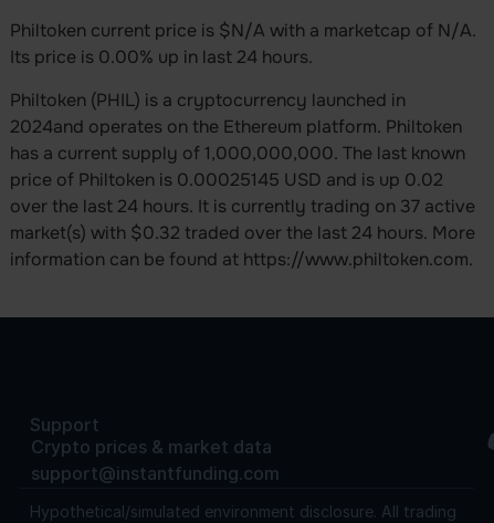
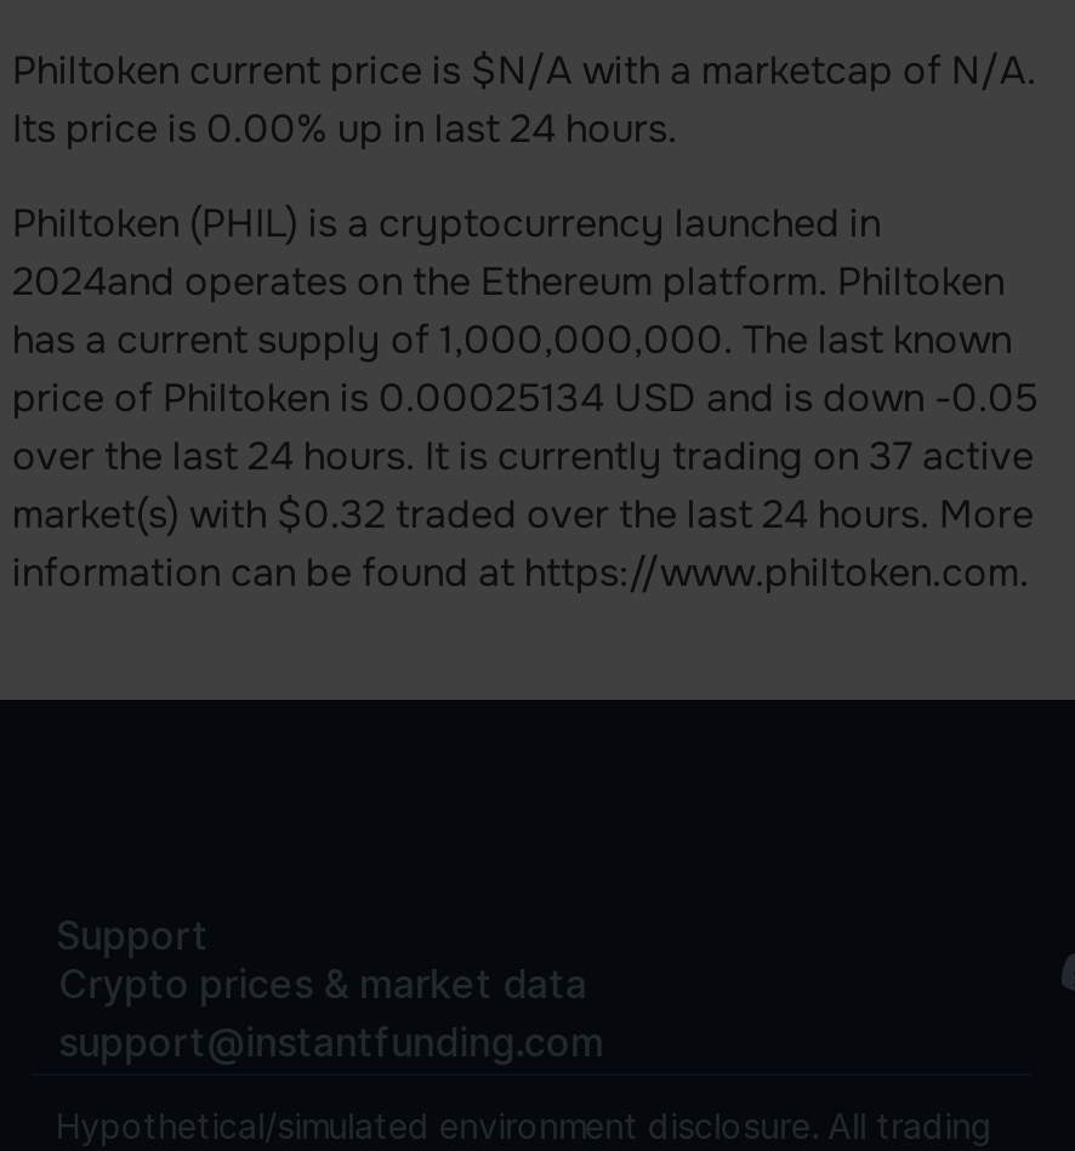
[10,168,443,191] price of Philtoken is 0.00025145 USD and is up 0.02 -> [12,371,1039,422] price of Philtoken is 0.00025134 USD and is down -0.05

